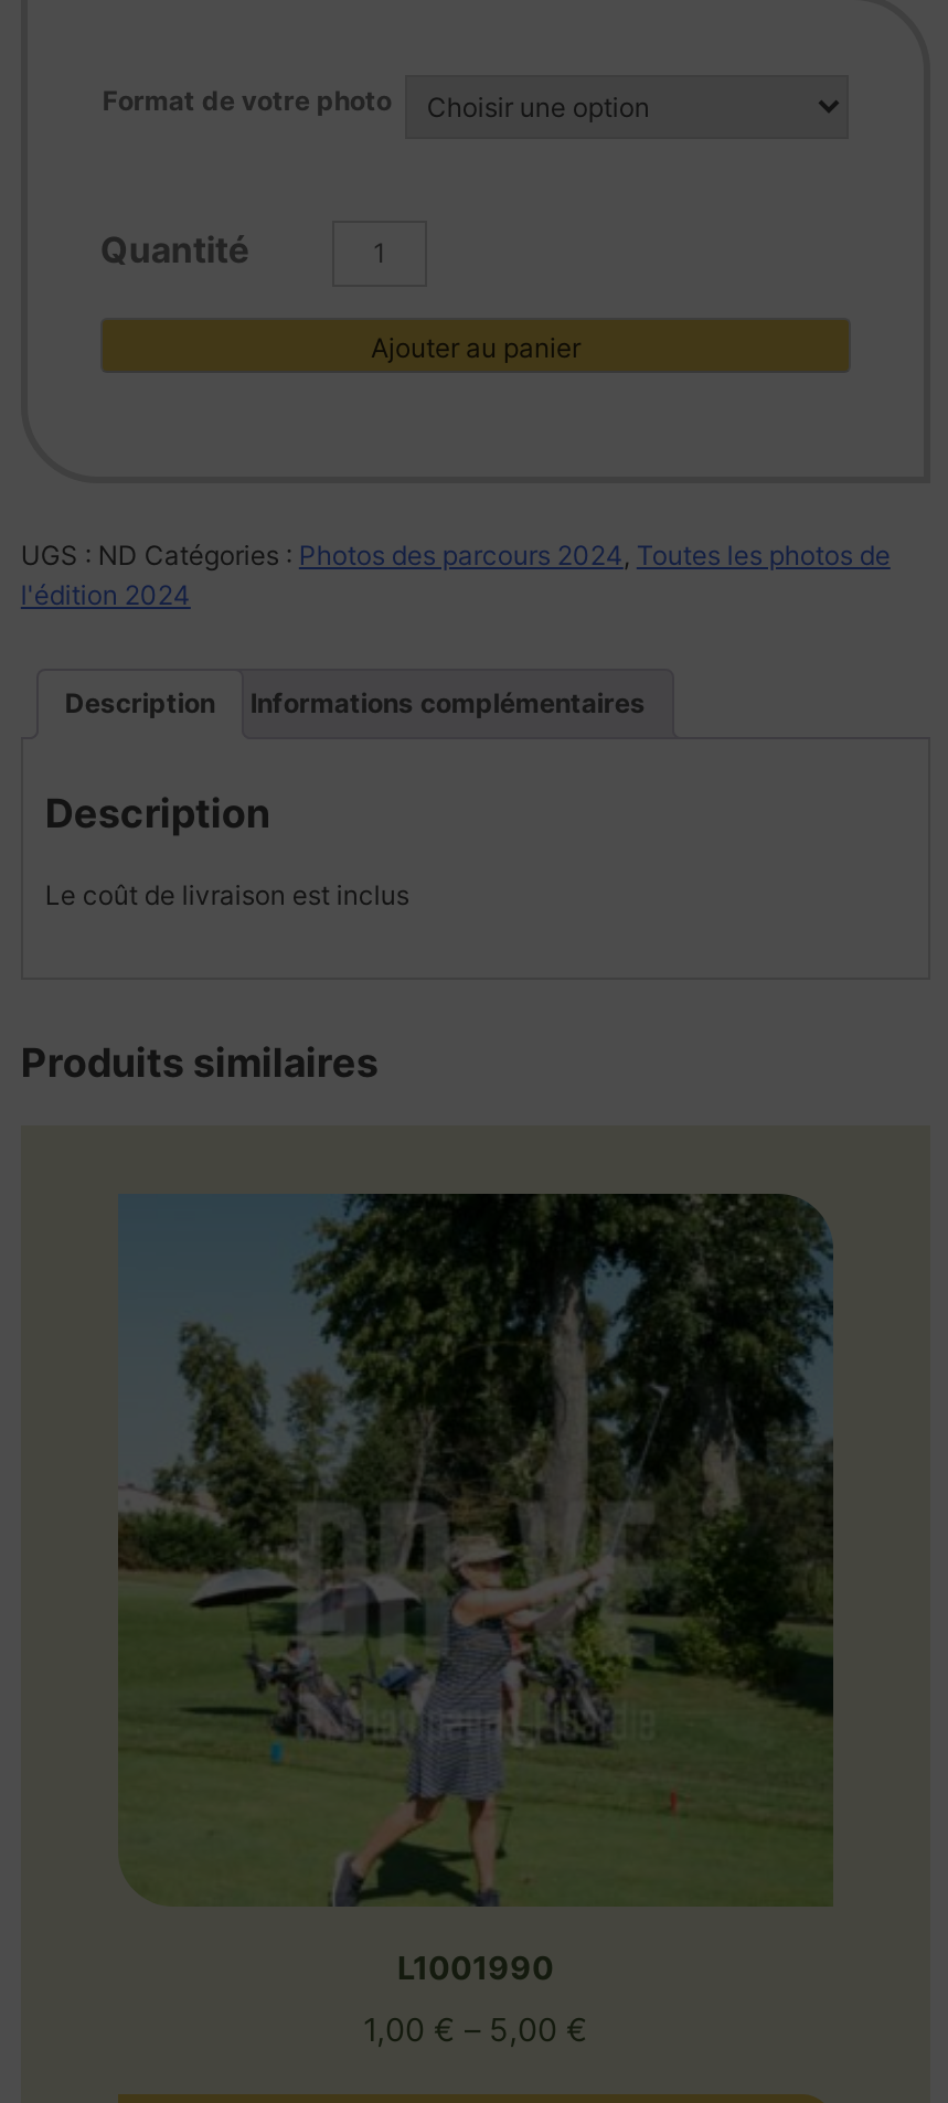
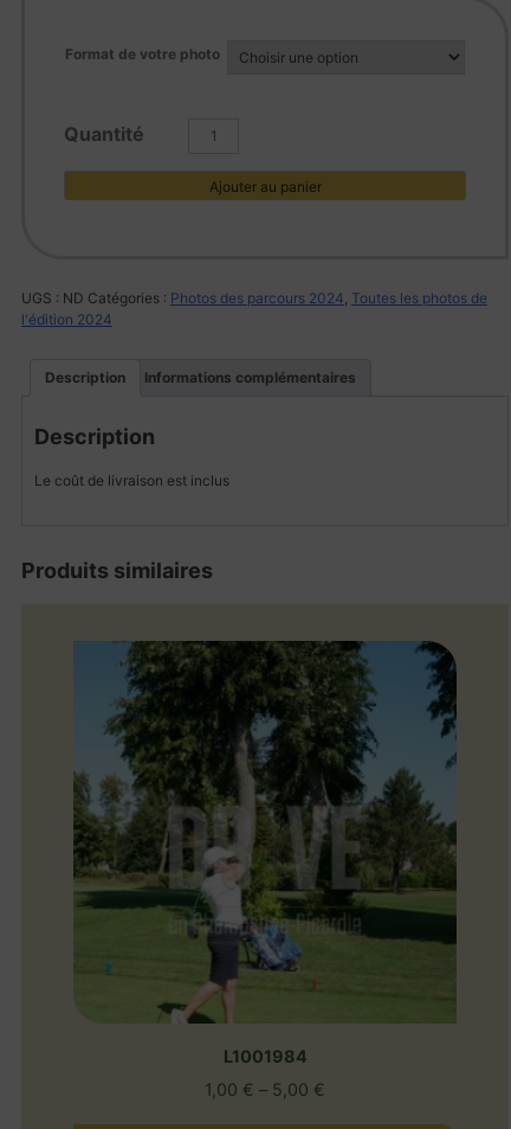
[118,1192,835,1986] [image] | L1001990 -> [72,640,458,1066] [image] | L1001984

